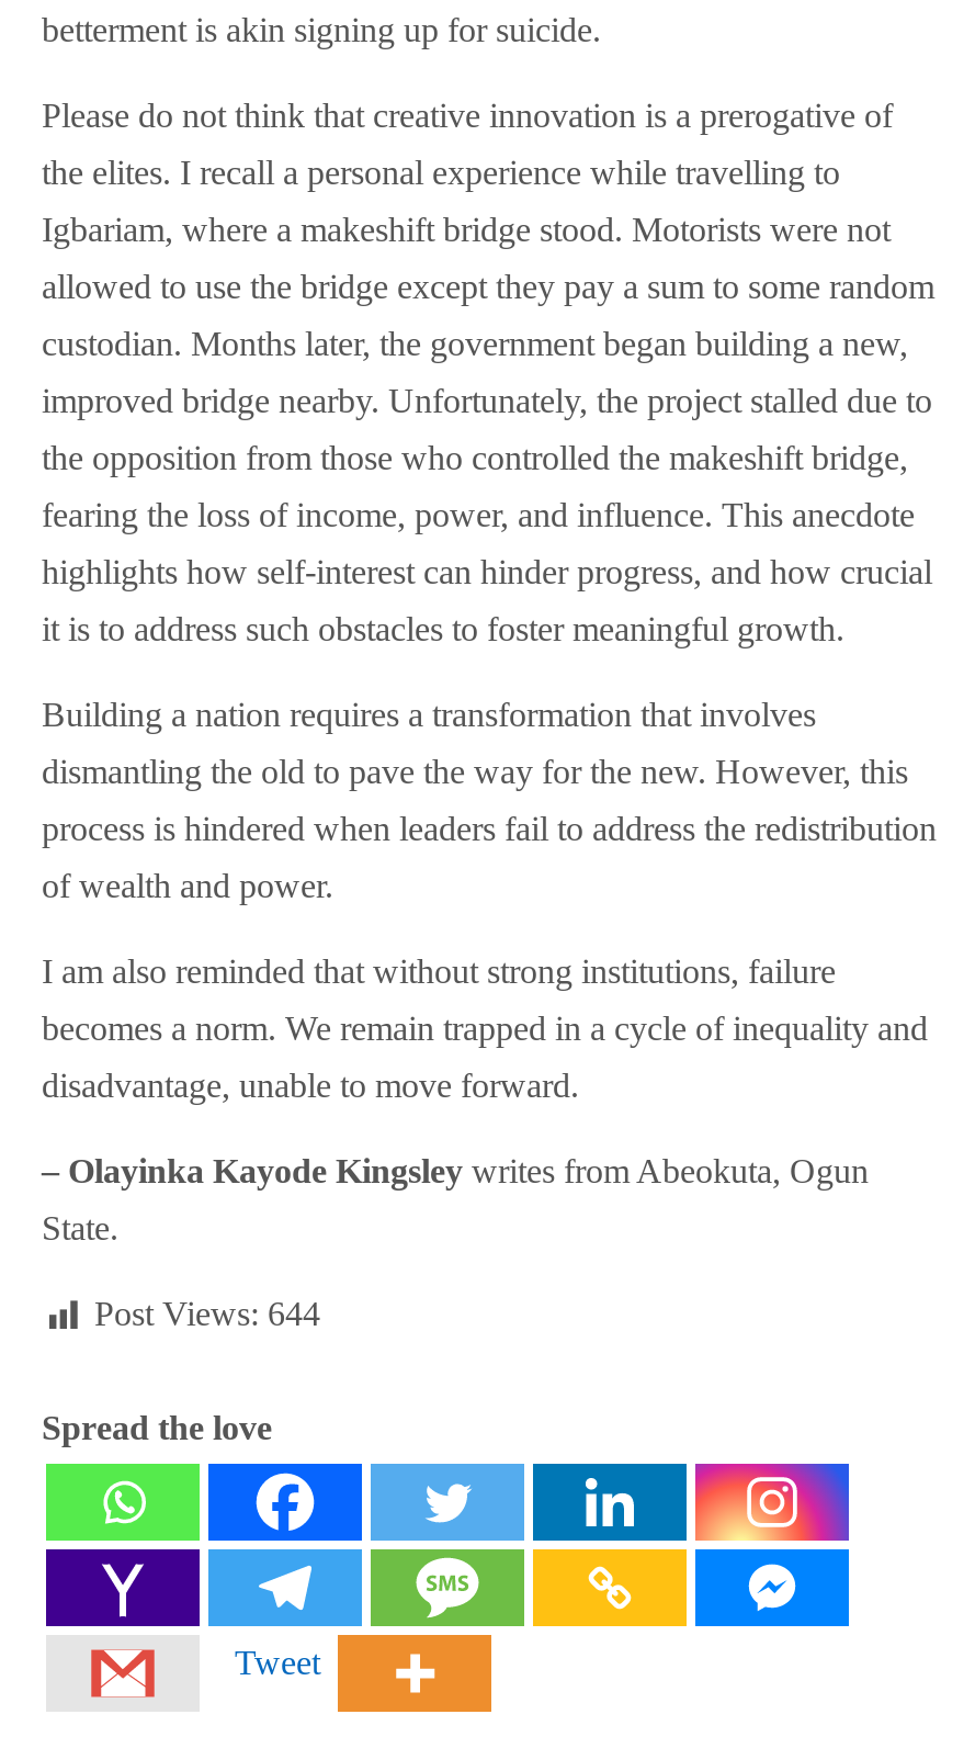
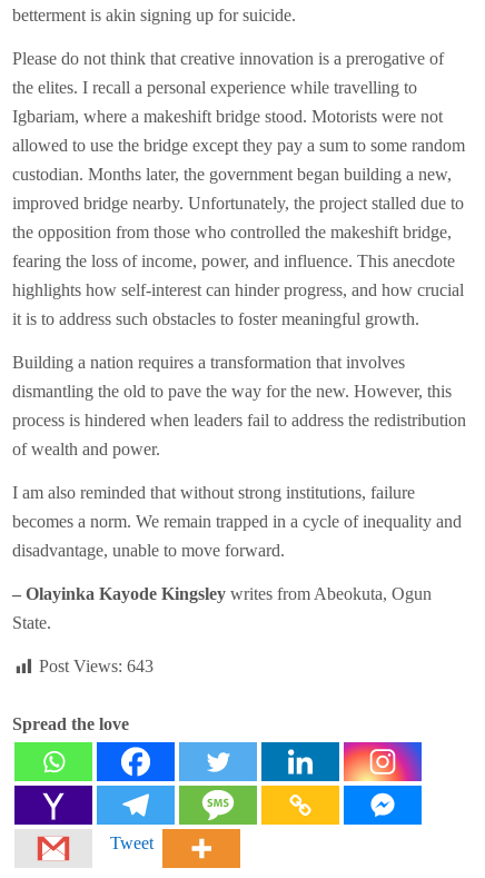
[94,1296,320,1333] Post Views: 644 -> [39,657,154,676] Post Views: 643

